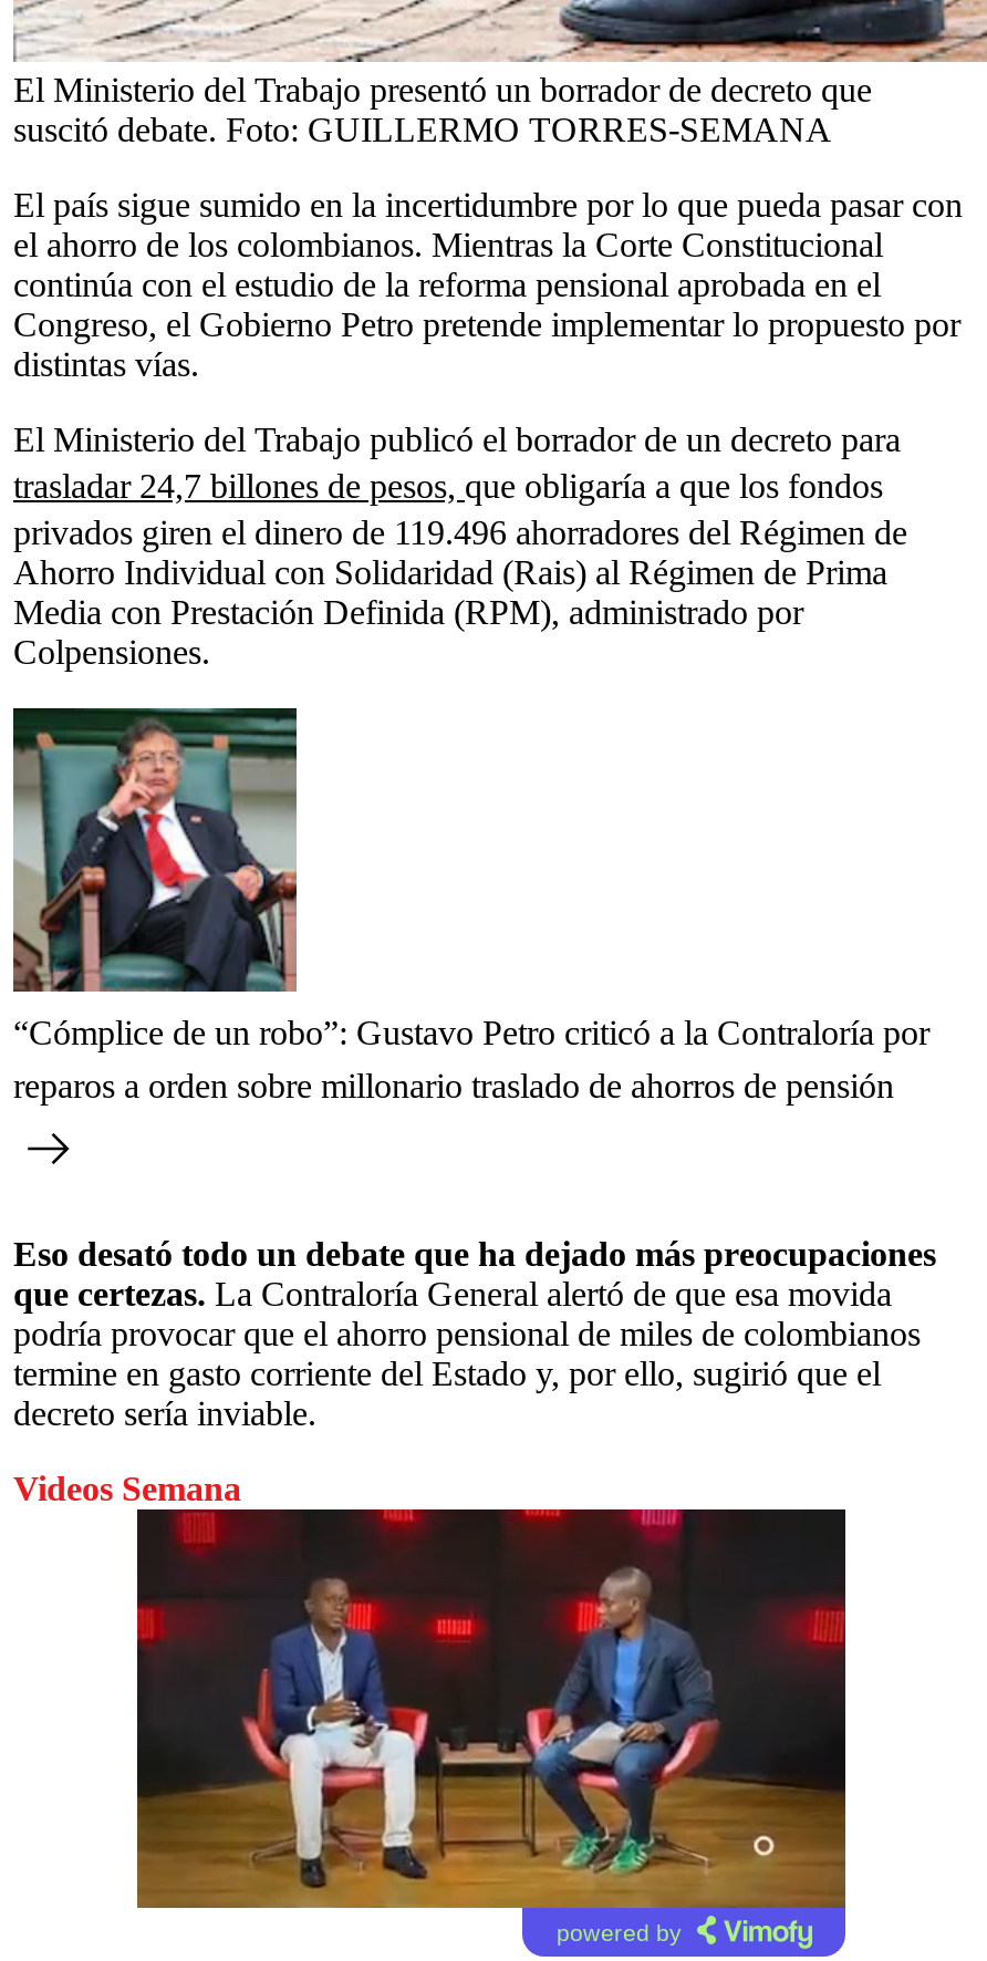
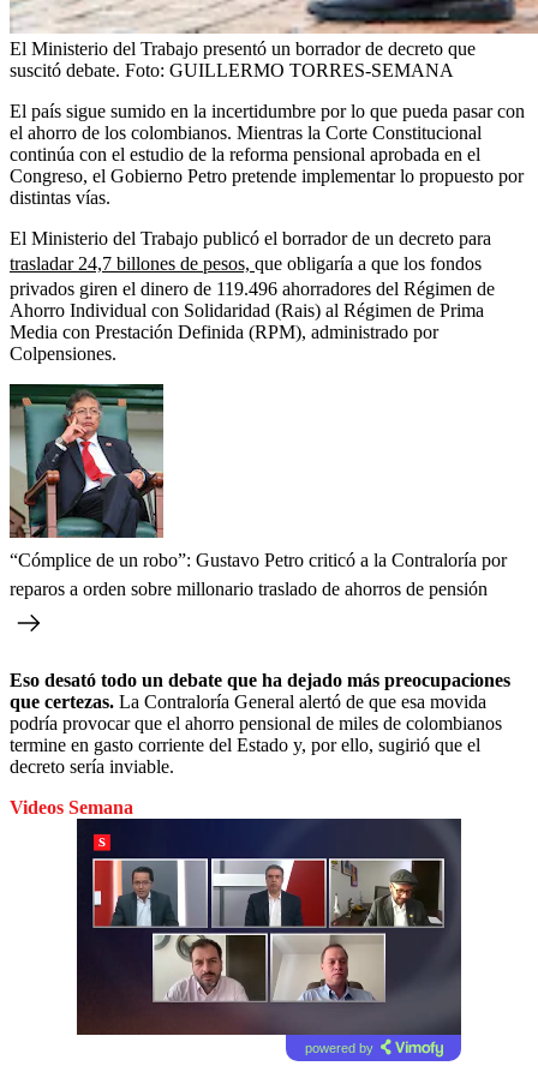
[135,1507,845,1910] [image] -> [76,818,461,1036] [image]

